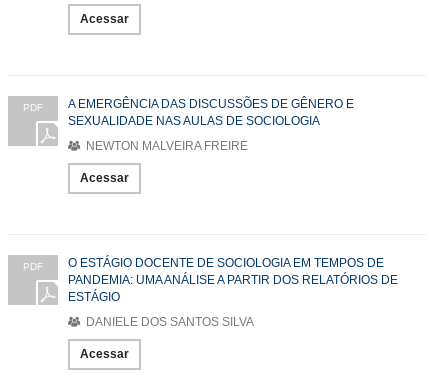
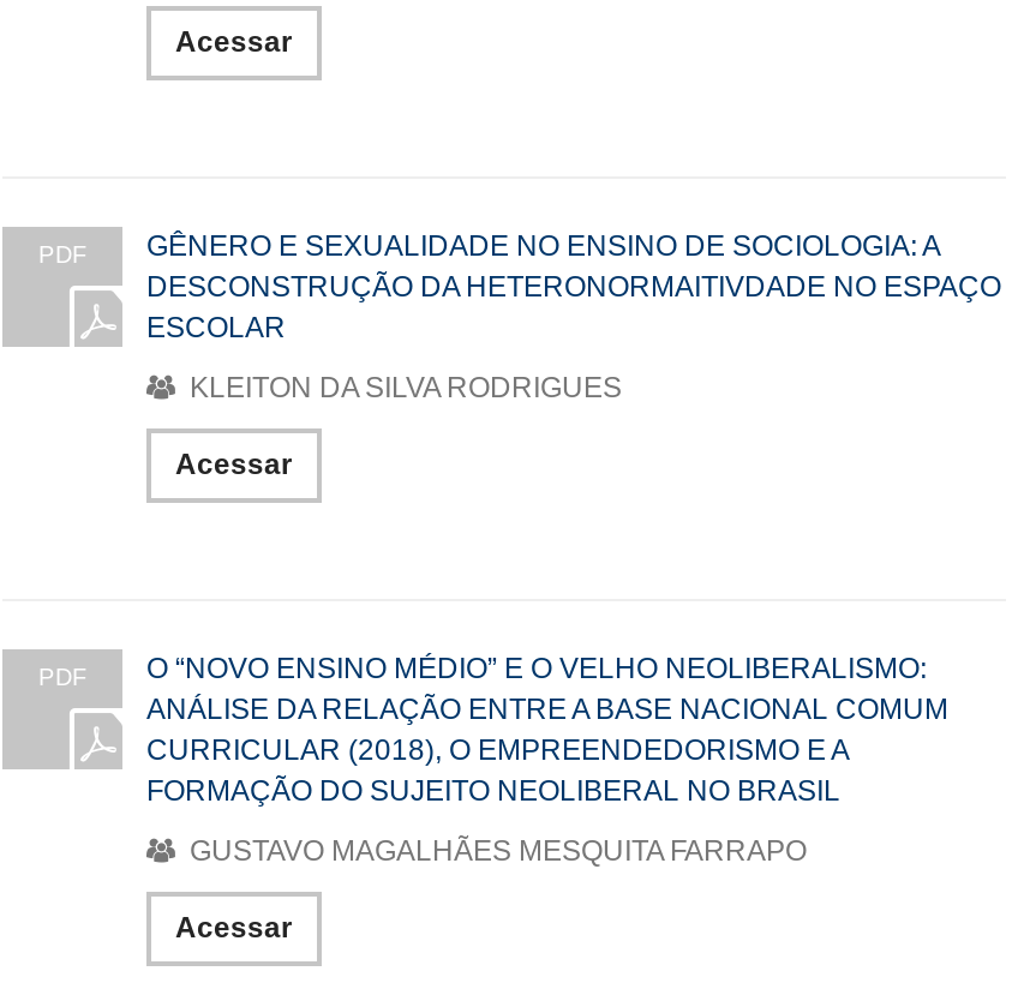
[68,97,354,128] A EMERGÊNCIA DAS DISCUSSÕES DE GÊNERO E | SEXUALIDADE NAS AULAS DE SOCIOLOGIA -> [146,230,1001,345] GÊNERO E SEXUALIDADE NO ENSINO DE SOCIOLOGIA: A | DESCONSTRUÇÃO DA HETERONORMAITIVDADE NO ESPAÇO | ESCOLAR
[83,139,248,153] NEWTON MALVEIRA FREIRE -> [182,371,622,405] KLEITON DA SILVA RODRIGUES
[68,256,398,304] O ESTÁGIO DOCENTE DE SOCIOLOGIA EM TEMPOS DE | PANDEMIA: UMA ANÁLISE A PARTIR DOS RELATÓRIOS DE | ESTÁGIO -> [146,652,948,808] O “NOVO ENSINO MÉDIO” E O VELHO NEOLIBERALISMO: | ANÁLISE DA RELAÇÃO ENTRE A BASE NACIONAL COMUM | CURRICULAR (2018), O EMPREENDEDORISMO E A | FORMAÇÃO DO SUJEITO NEOLIBERAL NO BRASIL
[83,315,254,329] DANIELE DOS SANTOS SILVA -> [182,835,807,868] GUSTAVO MAGALHÃES MESQUITA FARRAPO

